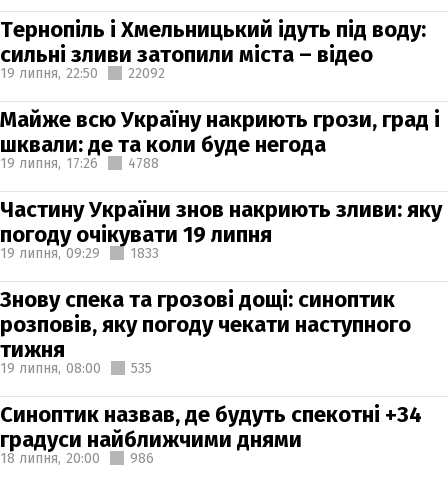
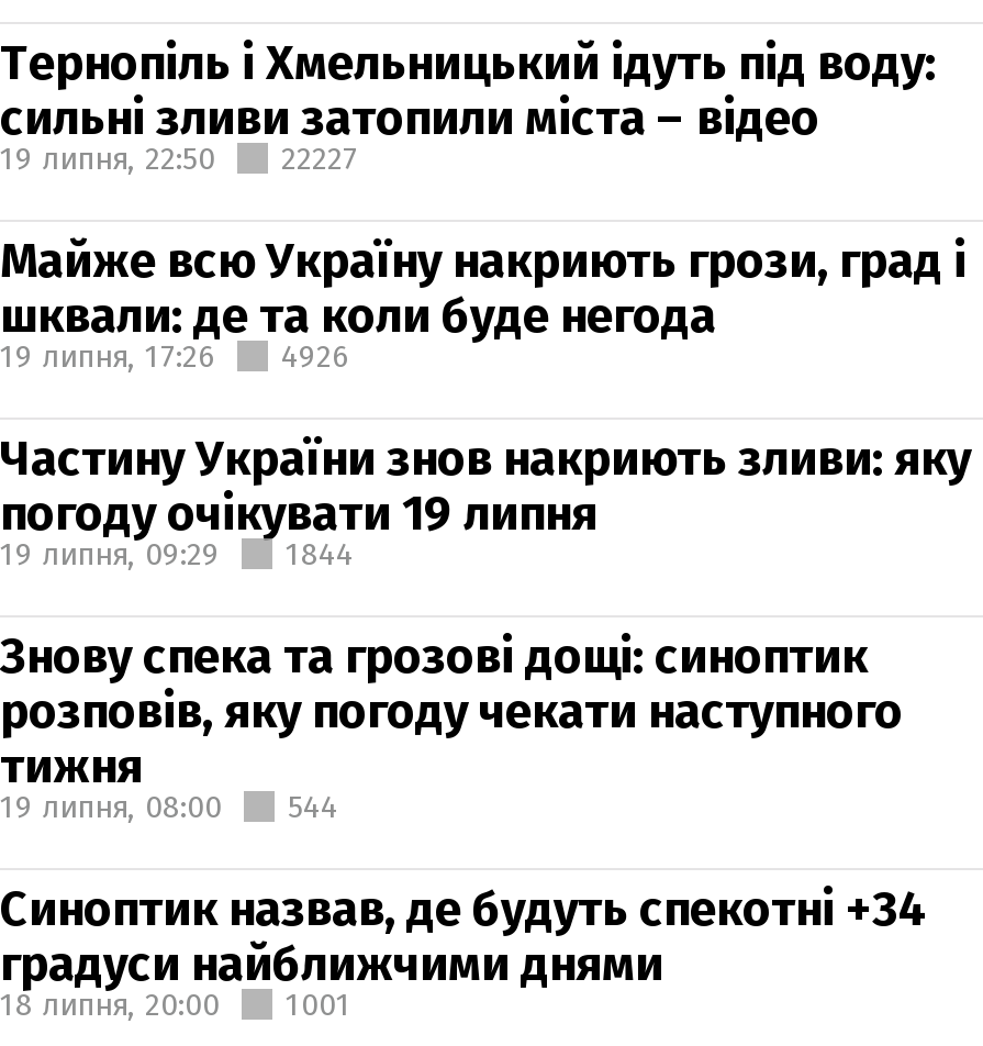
[0,64,165,81] 19 липня, 22:50 22092 -> [0,140,358,177] 19 липня, 22:50 22227
[0,154,159,171] 19 липня, 17:26 4788 -> [0,337,349,375] 19 липня, 17:26 4926
[0,244,159,261] 19 липня, 09:29 1833 -> [0,535,354,572] 19 липня, 09:29 1844
[0,359,152,376] 19 липня, 08:00 535 -> [0,788,338,825] 19 липня, 08:00 544
[0,449,154,466] 18 липня, 20:00 986 -> [0,986,351,1023] 18 липня, 20:00 1001

